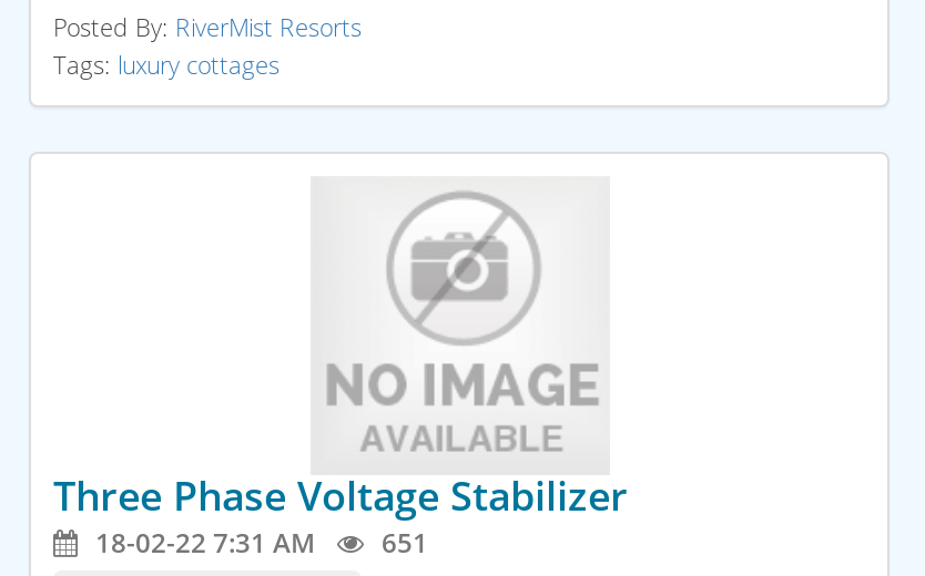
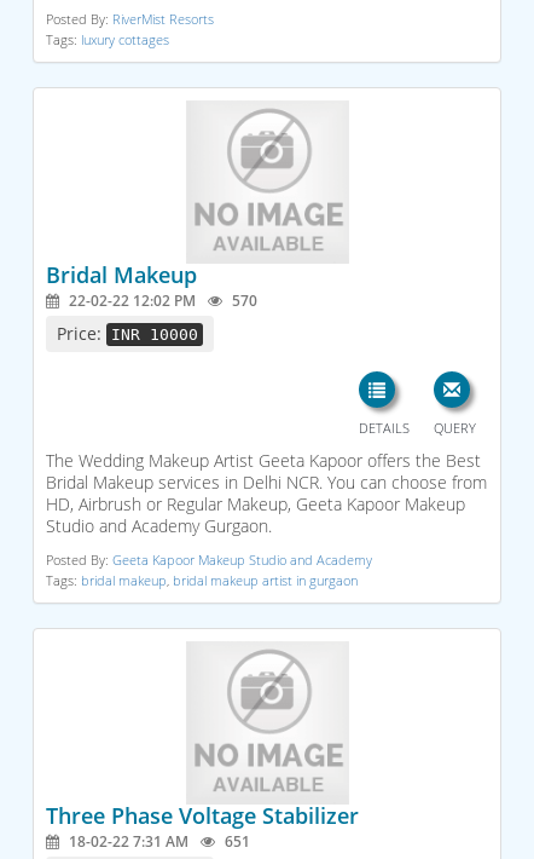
none -> [46,260,257,345] Bridal Makeup | 22-02-22 12:02 PM | 570 | Price: INR 10000
none -> [46,370,487,589] [image] | QUERY | DETAILS | The Wedding Makeup Artist Geeta Kapoor offers the Best | Bridal Makeup services in Delhi NCR. You can choose from | HD, Airbrush or Regular Makeup, Geeta Kapoor Makeup | Studio and Academy Gurgaon. | Posted By: Geeta Kapoor Makeup Studio and Academy | Tags: bridal makeup, bridal makeup artist in gurgaon
none -> [433,370,476,409] [image]

